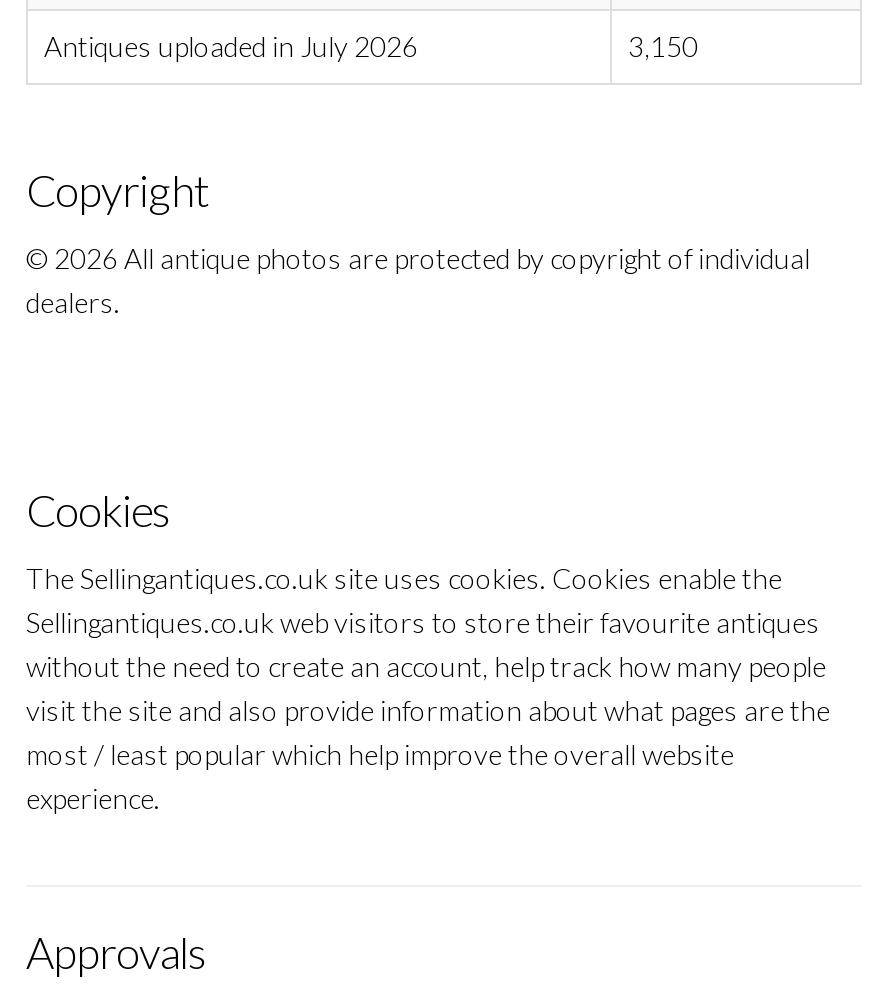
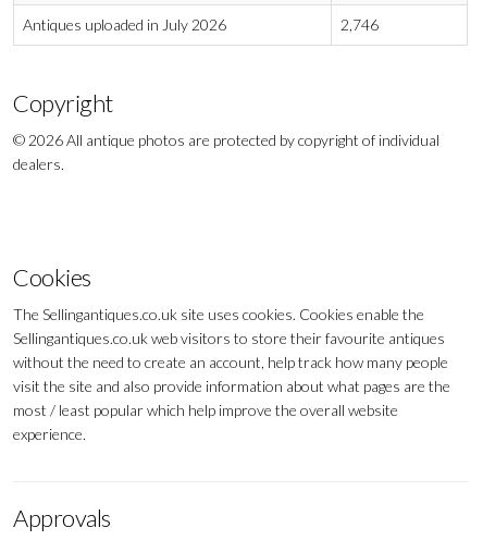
[628,28,698,62] 3,150 -> [340,16,379,34] 2,746

